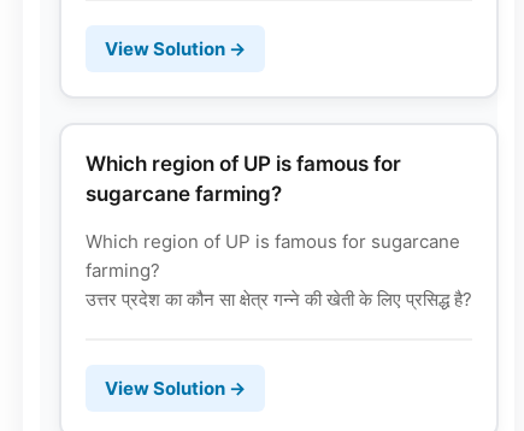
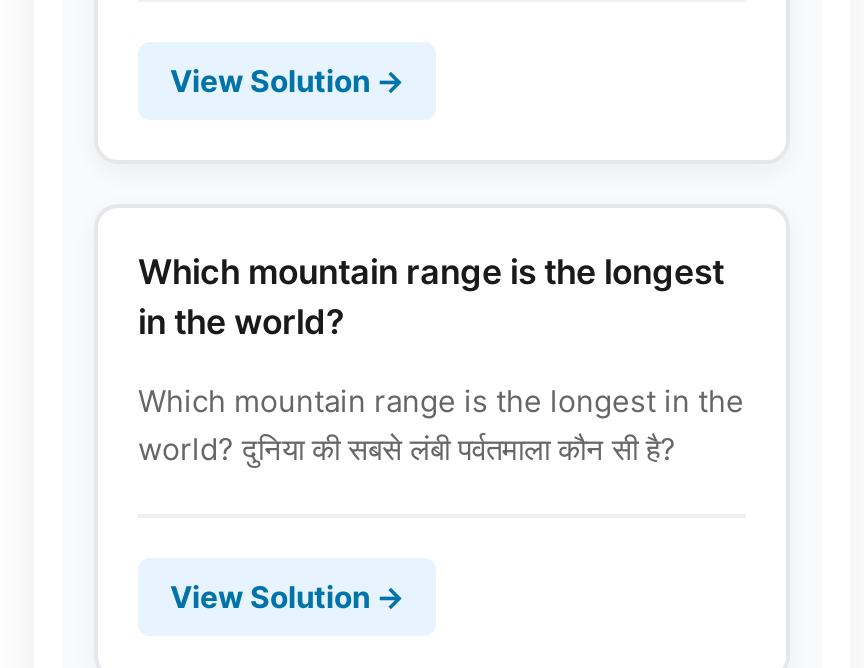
[86,151,401,206] Which region of UP is famous for | sugarcane farming? -> [138,251,724,341] Which mountain range is the longest | in the world?
[86,230,472,310] Which region of UP is famous for sugarcane | farming? | उत्तर प्रदेश का कौन सा क्षेत्र गन्ने की खेती के लिए प्रसिद्ध है? -> [138,381,744,467] Which mountain range is the longest in the | world? दुनिया की सबसे लंबी पर्वतमाला कौन सी है?

